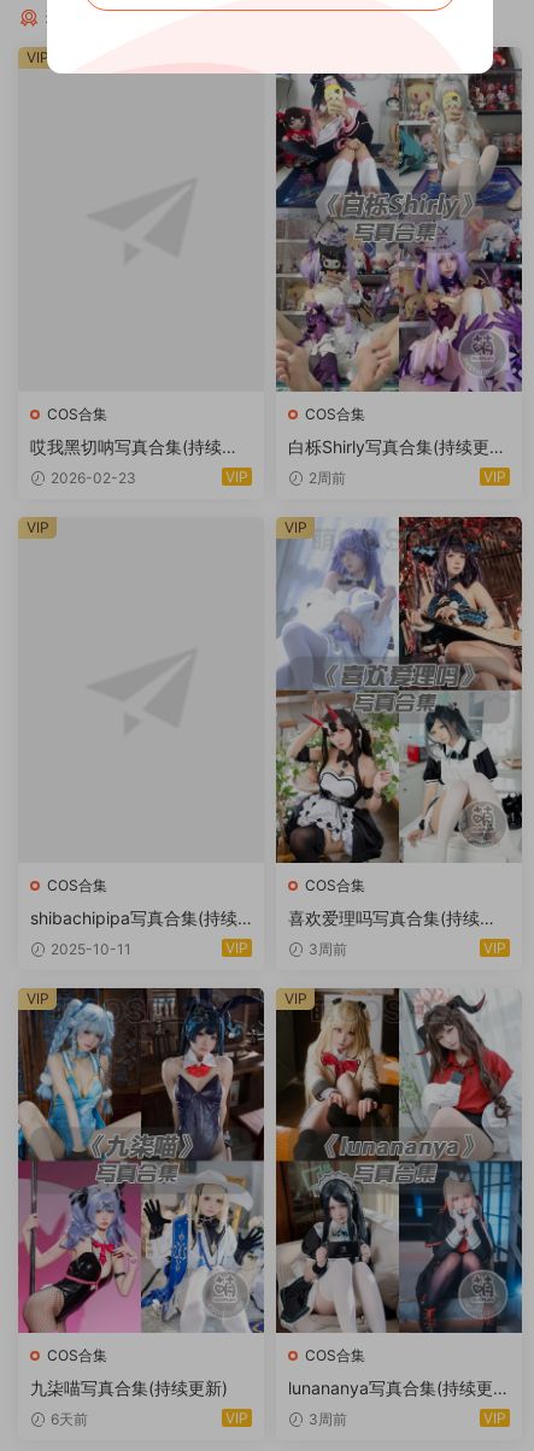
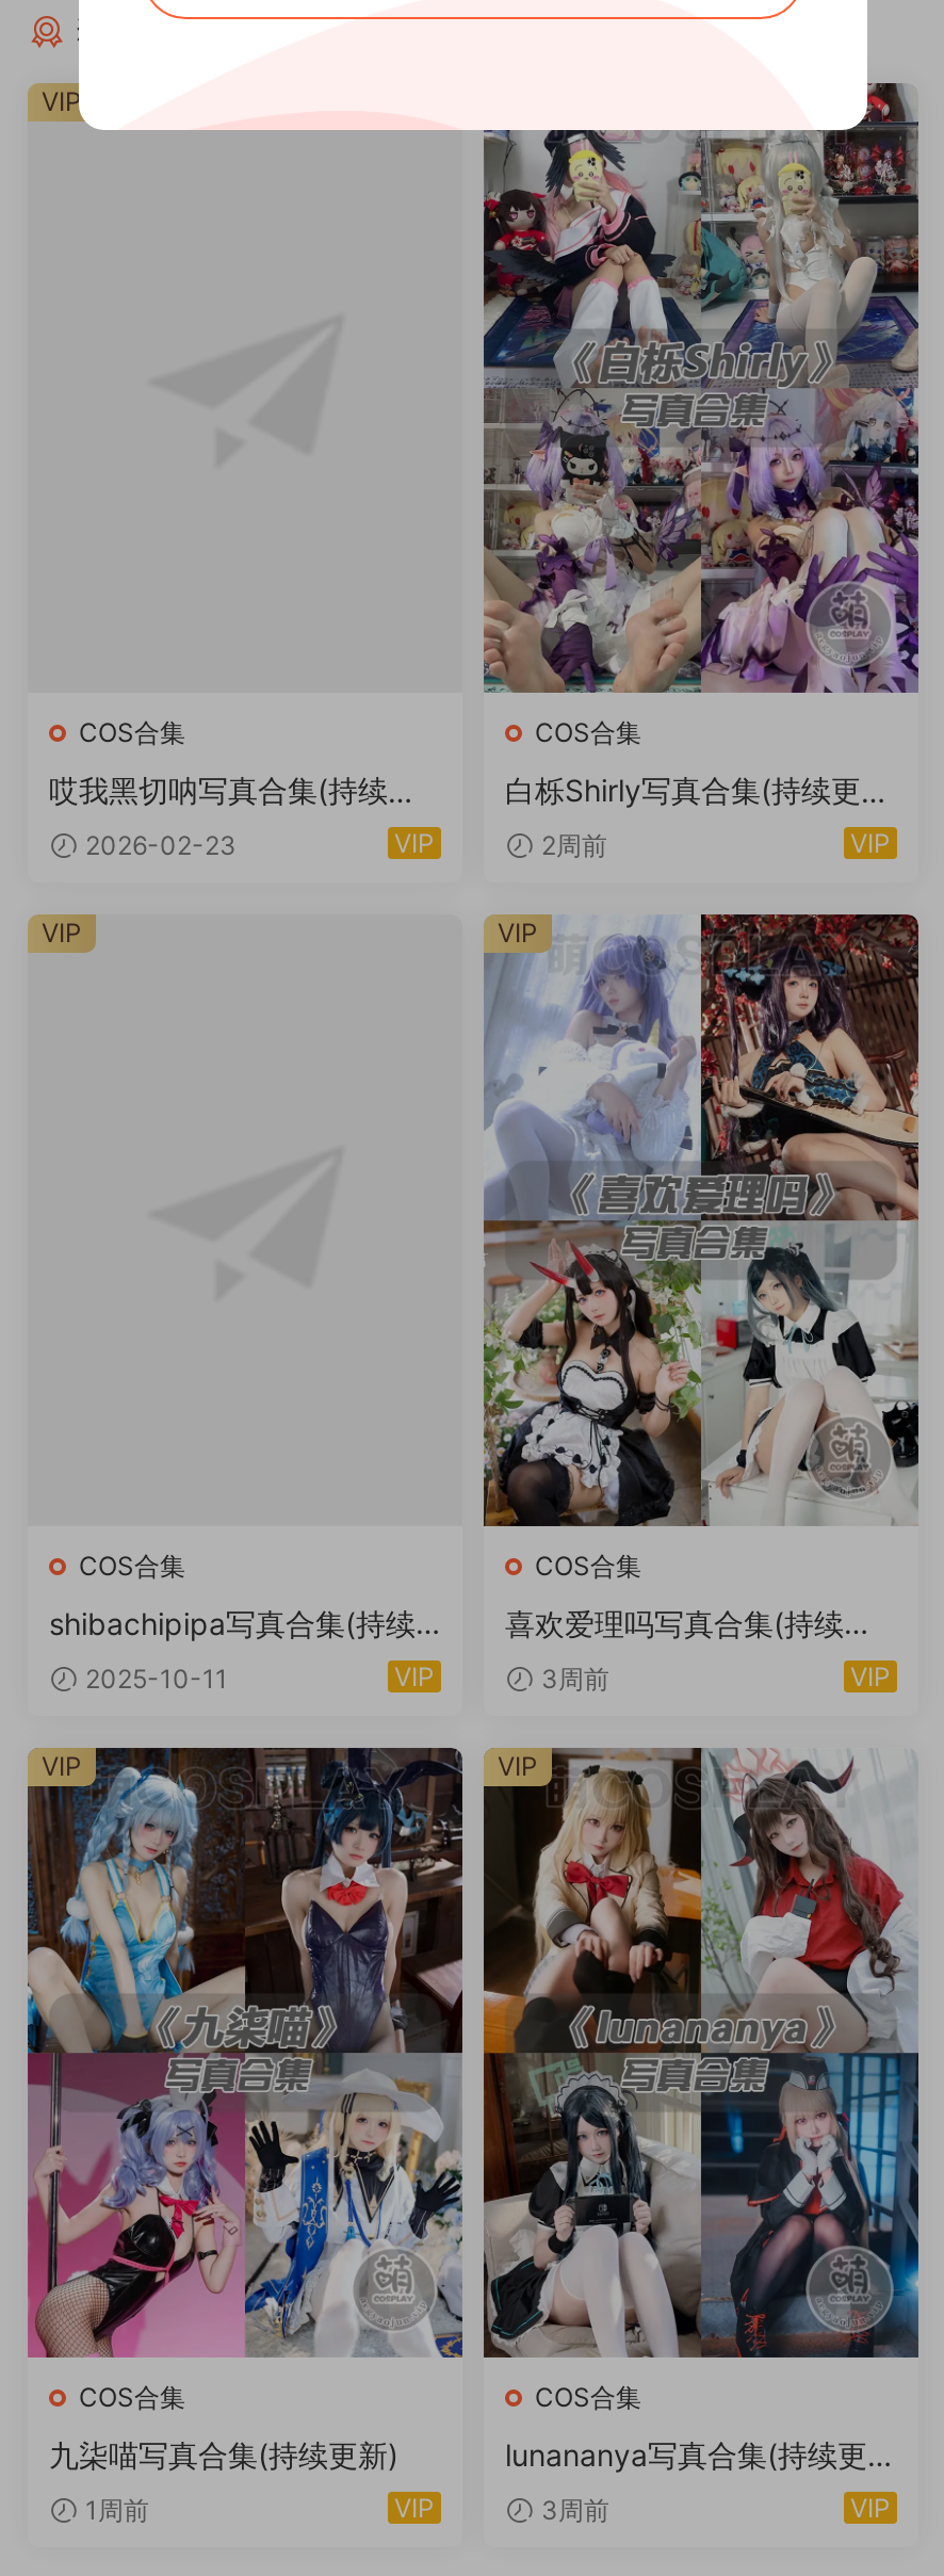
[47,1410,88,1428] 6天前 -> [79,2494,149,2526] 1周前

